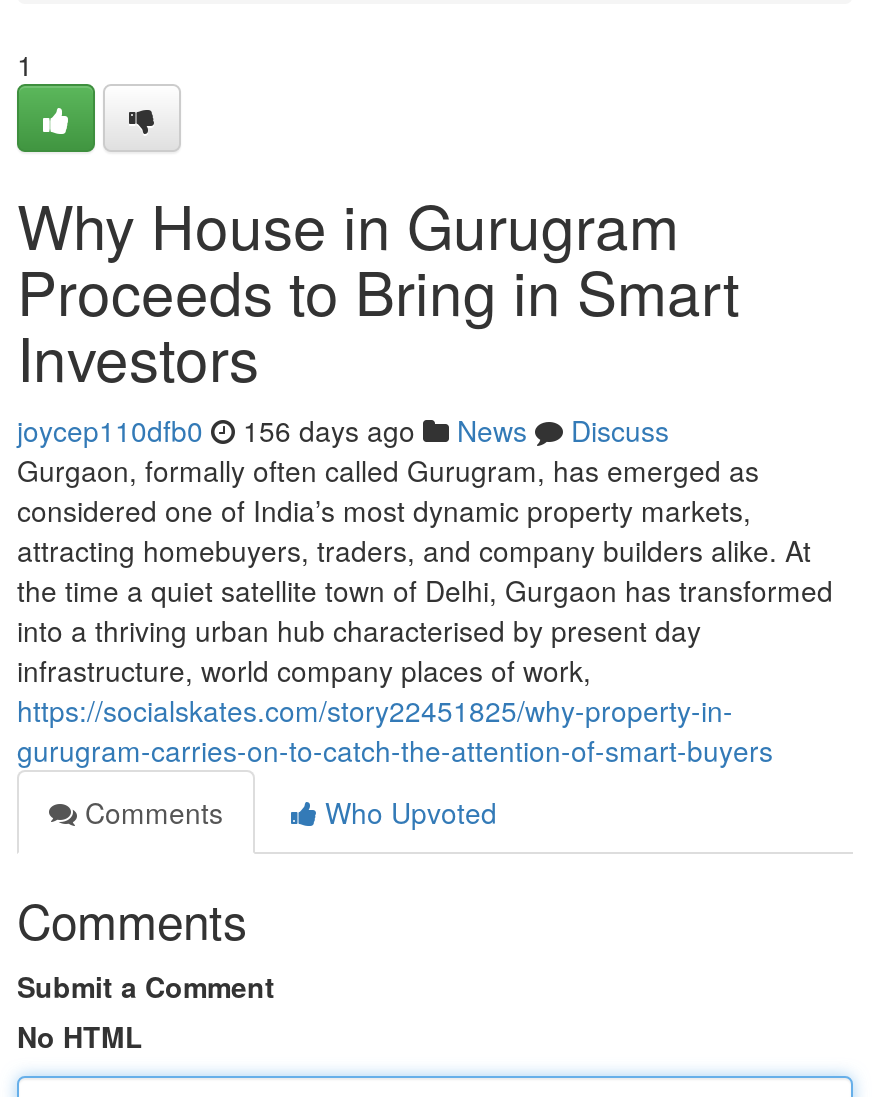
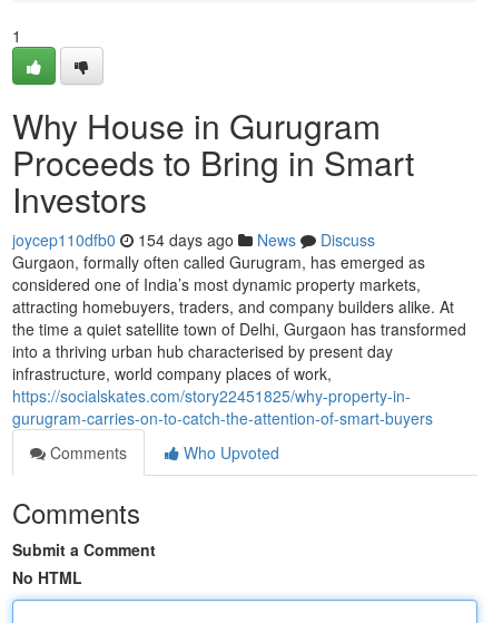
[17,410,669,450] joycep110dfb0 156 days ago News Discuss -> [12,228,375,251] joycep110dfb0 154 days ago News Discuss

